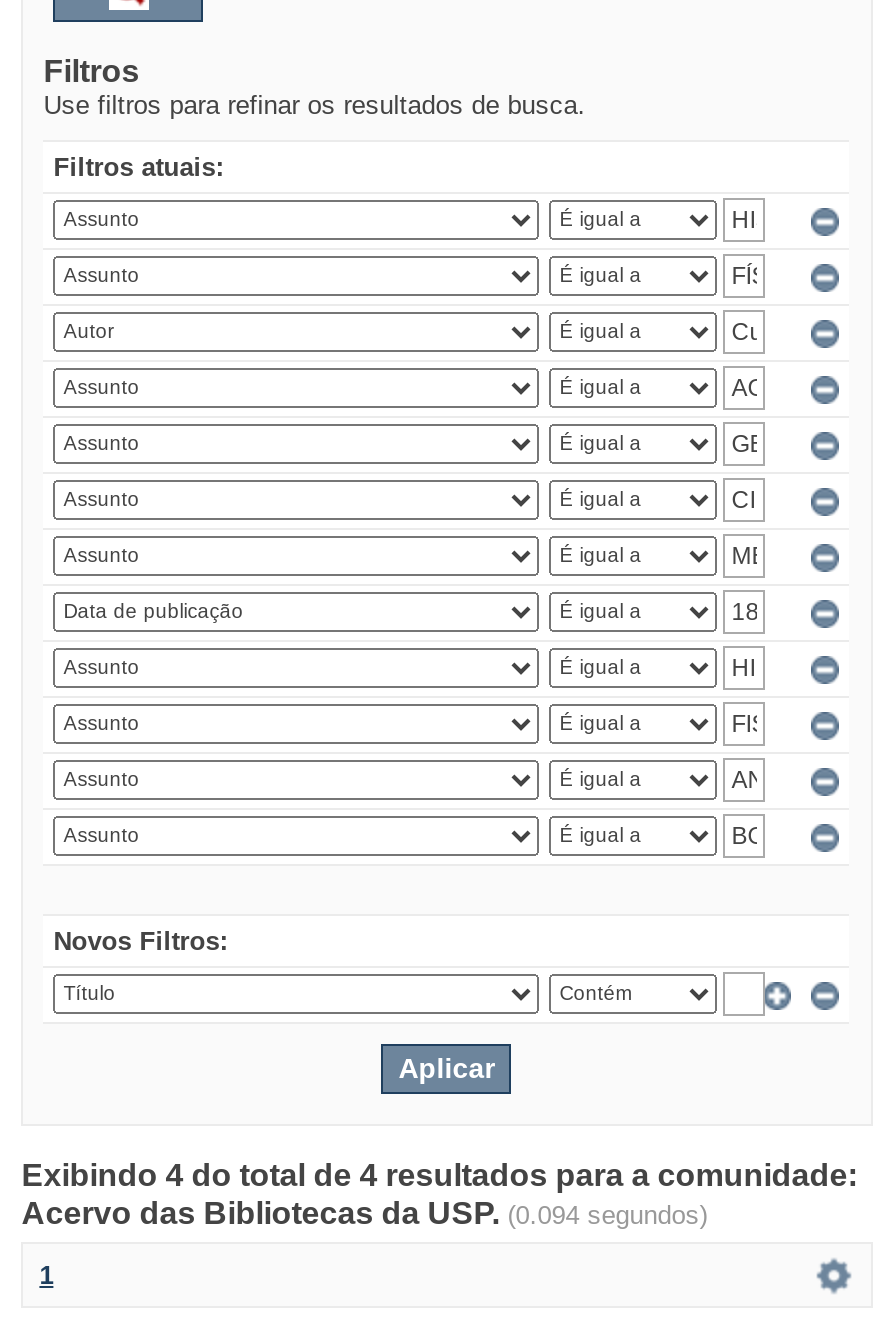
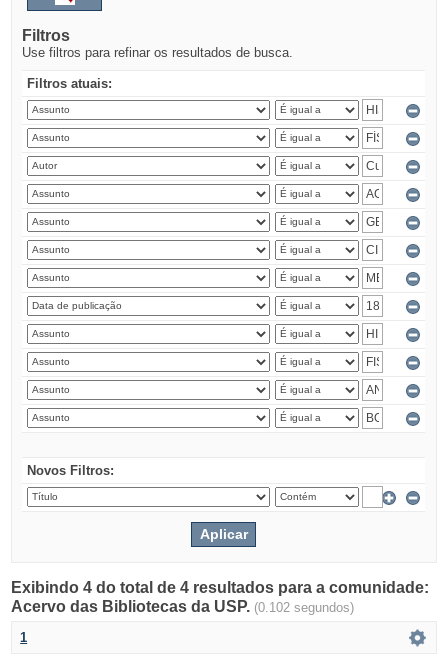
[21,1196,707,1230] Acervo das Bibliotecas da USP. (0.094 segundos) -> [11,598,354,615] Acervo das Bibliotecas da USP. (0.102 segundos)

